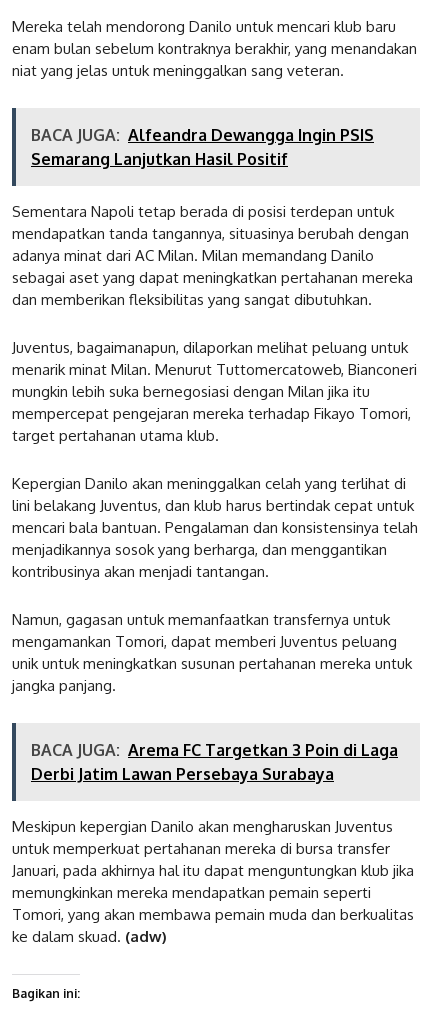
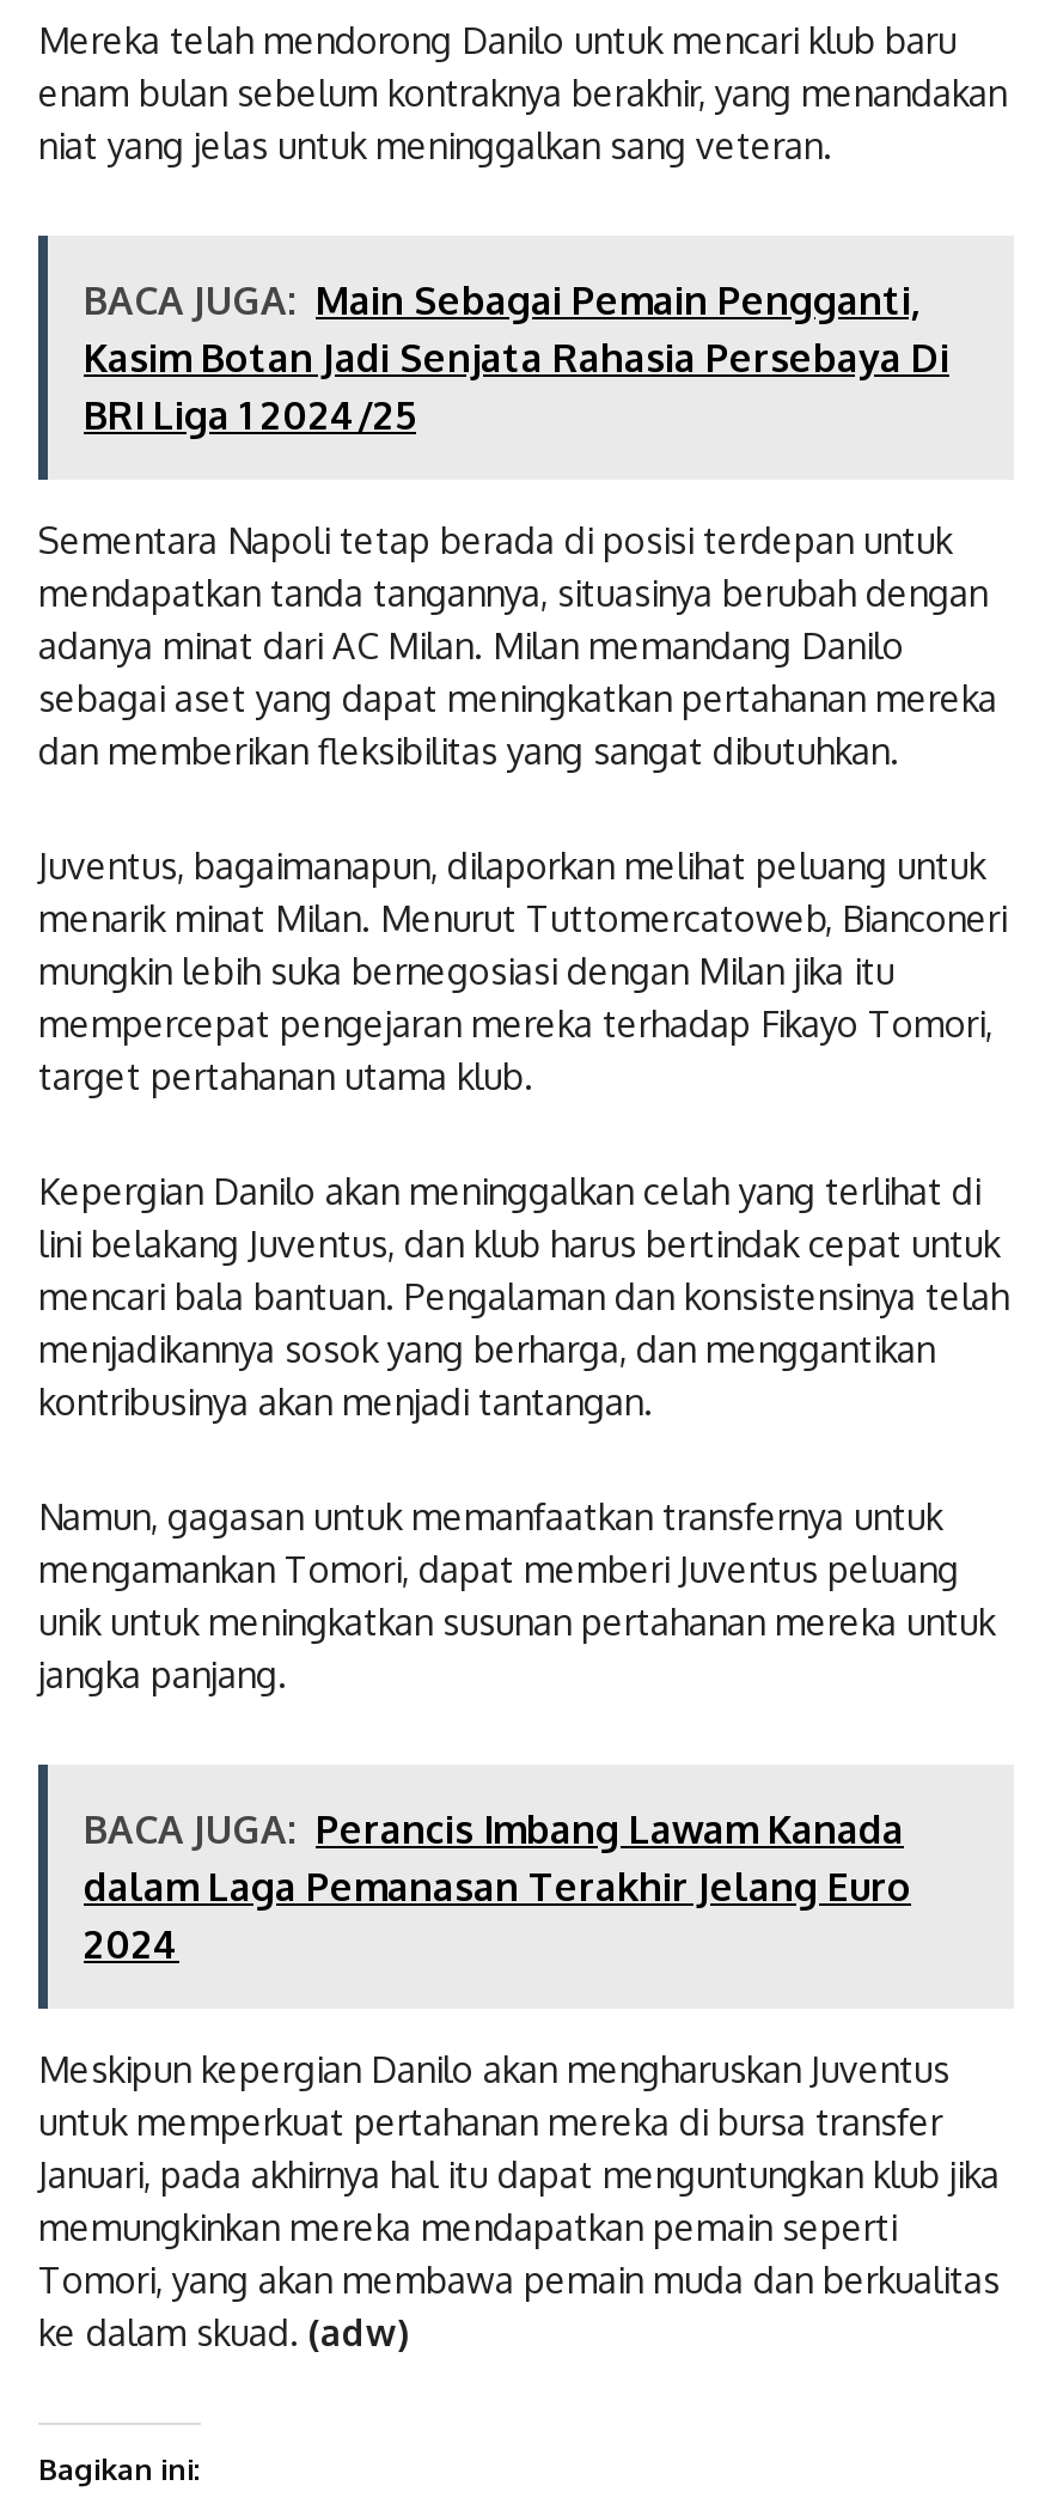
[31,125,374,169] BACA JUGA: Alfeandra Dewangga Ingin PSIS | Semarang Lanjutkan Hasil Positif -> [84,278,949,441] BACA JUGA: Main Sebagai Pemain Pengganti, | Kasim Botan Jadi Senjata Rahasia Persebaya Di | BRI Liga 1 2024/25
[31,740,398,784] BACA JUGA: Arema FC Targetkan 3 Poin di Laga | Derbi Jatim Lawan Persebaya Surabaya -> [84,1807,911,1969] BACA JUGA: Perancis Imbang Lawam Kanada | dalam Laga Pemanasan Terakhir Jelang Euro | 2024

